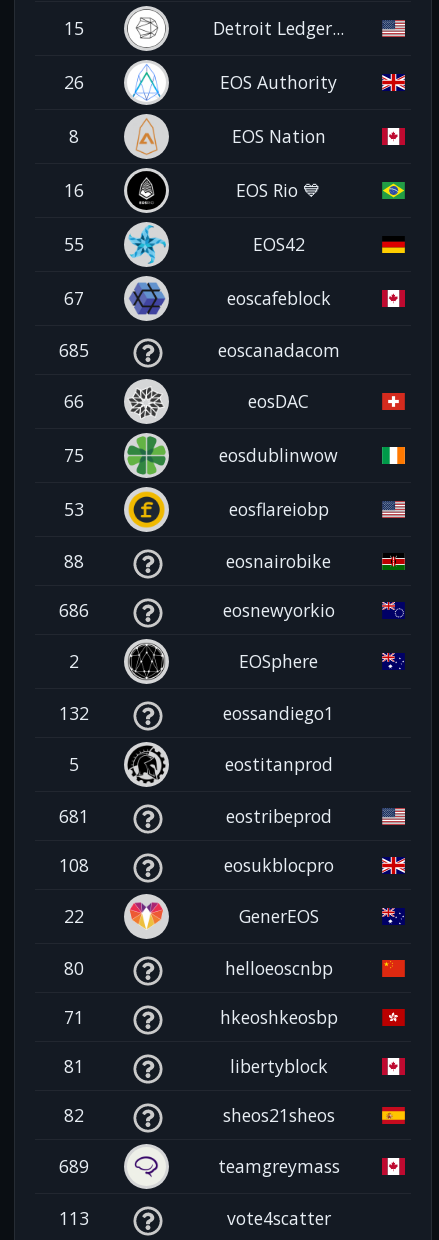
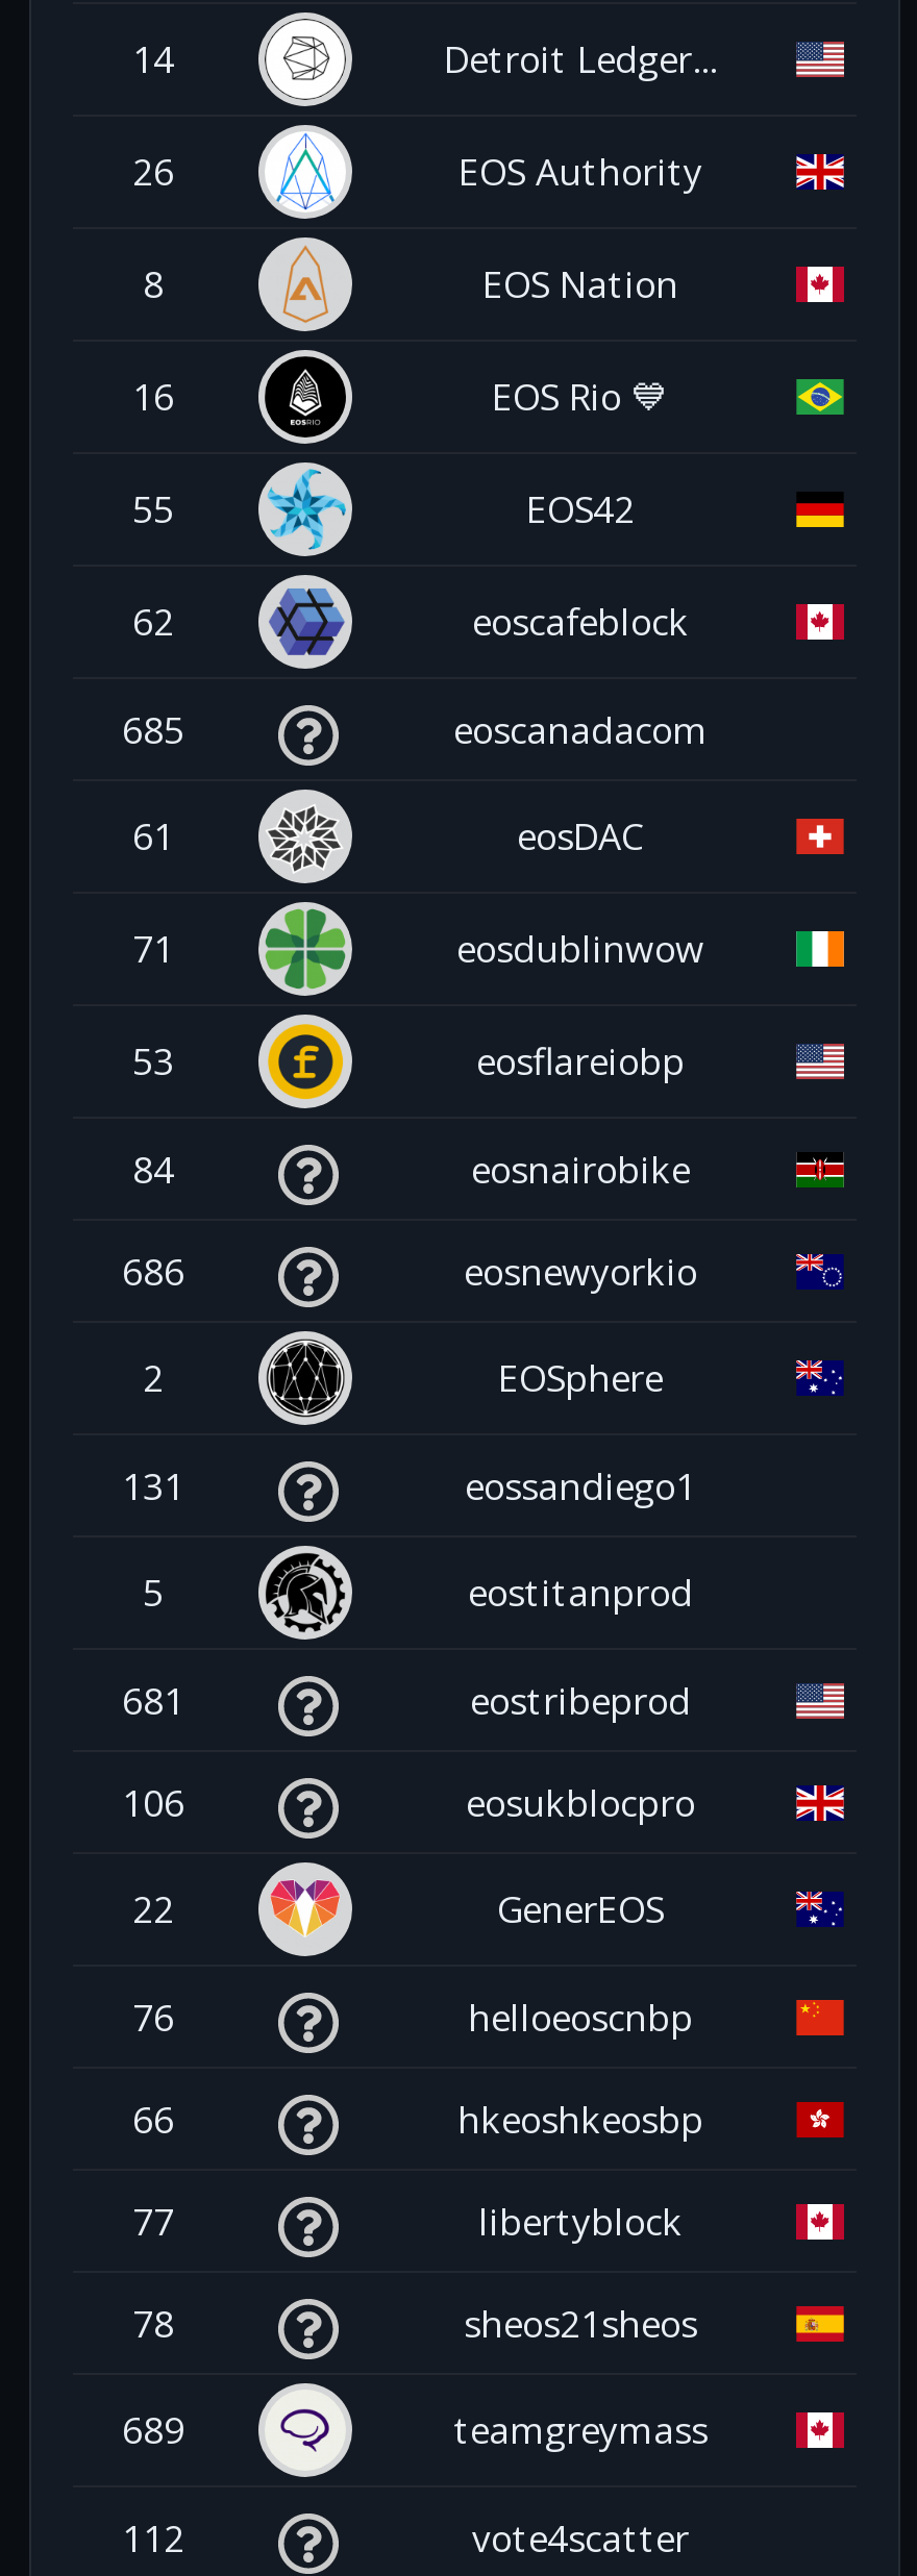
[63,16,83,40] 15 -> [132,33,174,83] 14
[63,286,83,310] 67 -> [132,595,174,645] 62
[63,389,83,413] 66 -> [132,810,174,860] 61
[63,443,83,467] 75 -> [132,922,174,972] 71
[63,549,83,573] 88 -> [132,1143,174,1193] 84
[58,701,88,725] 132 -> [122,1460,184,1510] 131
[58,853,88,877] 108 -> [122,1776,184,1826] 106
[63,956,83,980] 80 -> [132,1991,174,2041] 76
[63,1005,83,1029] 71 -> [132,2093,174,2143] 66
[63,1054,83,1078] 81 -> [132,2195,174,2245] 77
[63,1103,83,1127] 82 -> [132,2297,174,2347] 78
[58,1206,88,1230] 113 -> [122,2512,184,2562] 112

